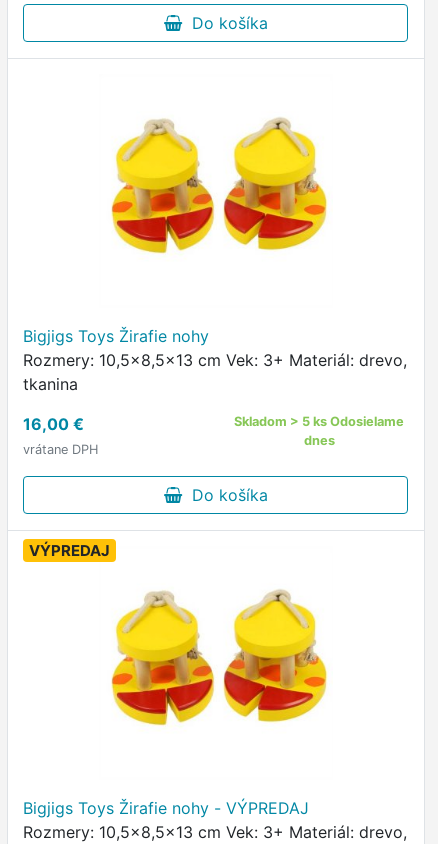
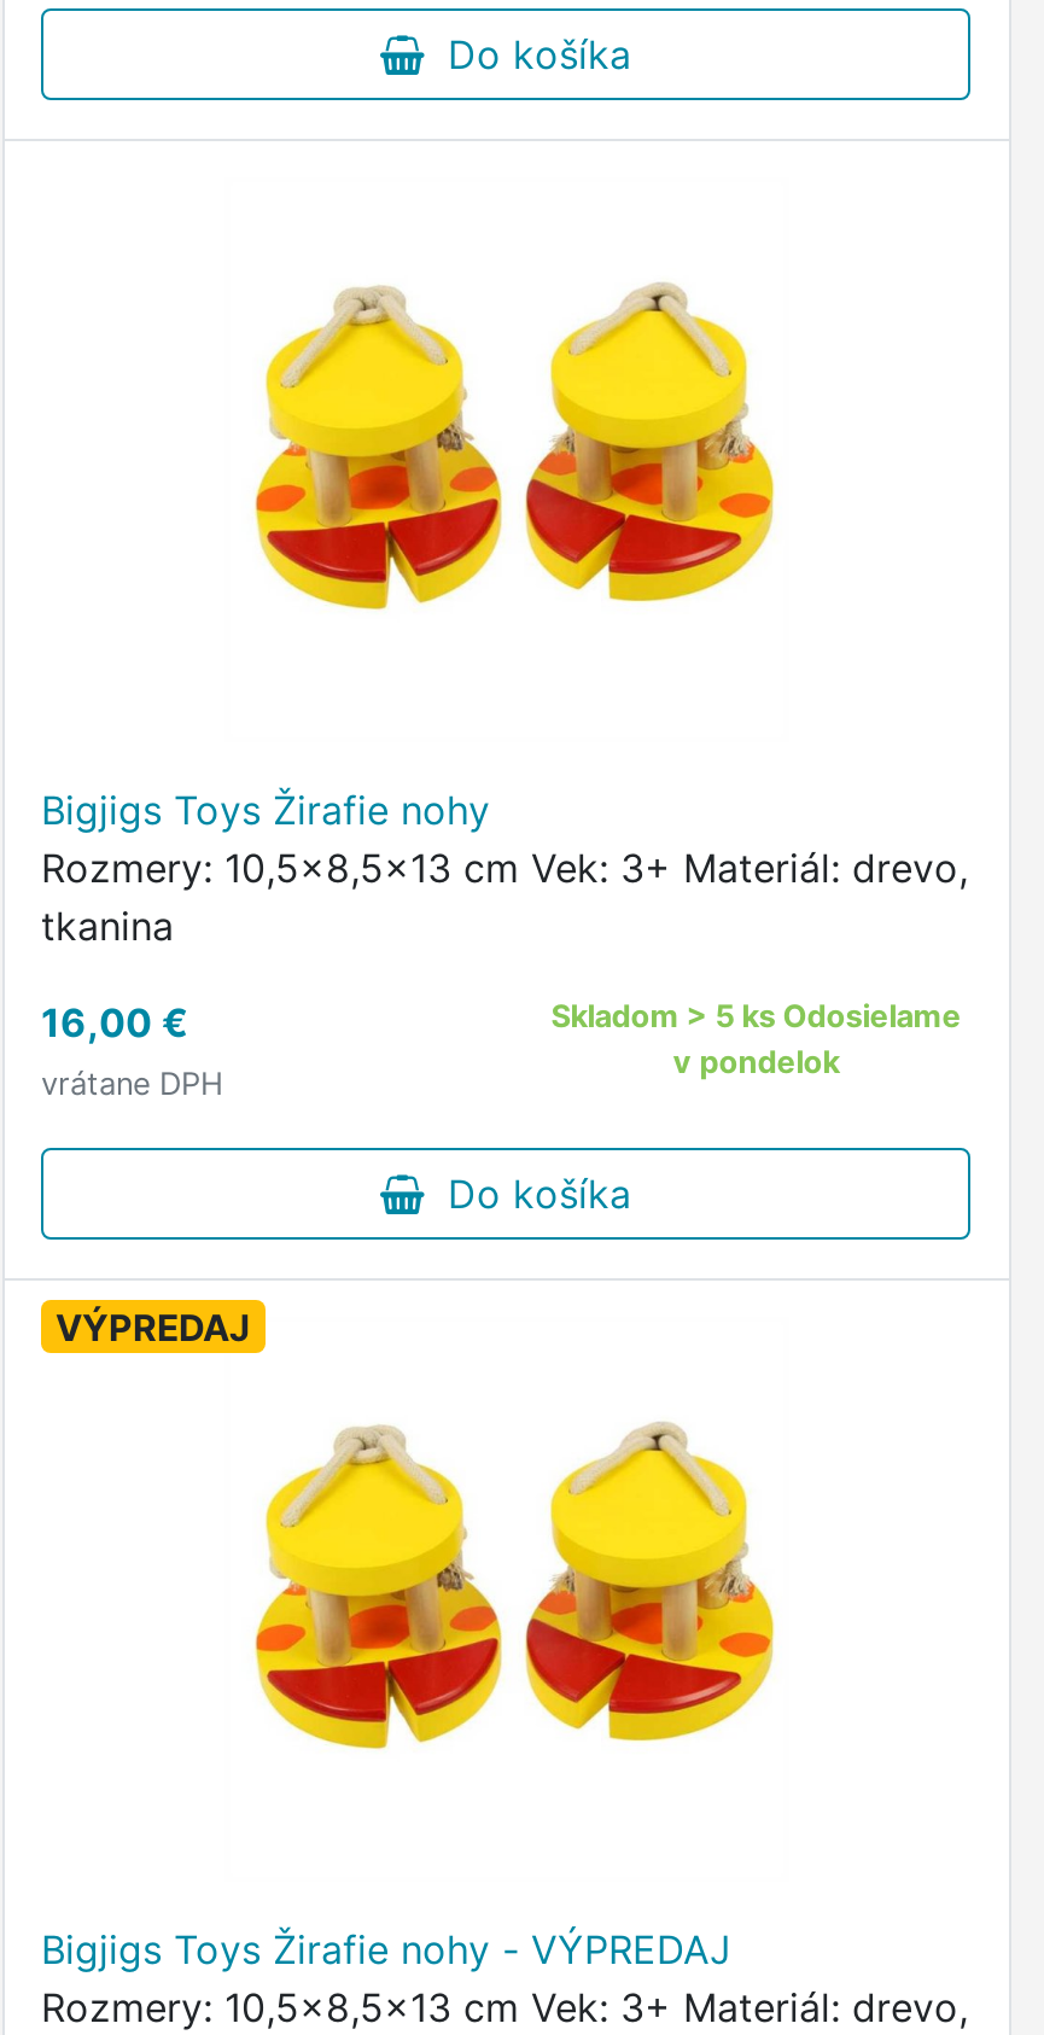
[304,433,335,448] dnes -> [673,1043,840,1079] v pondelok

